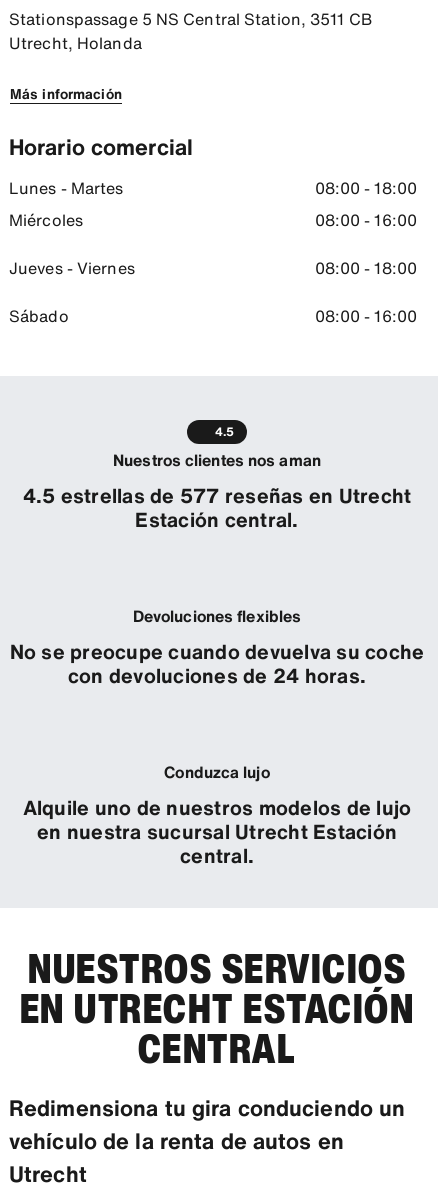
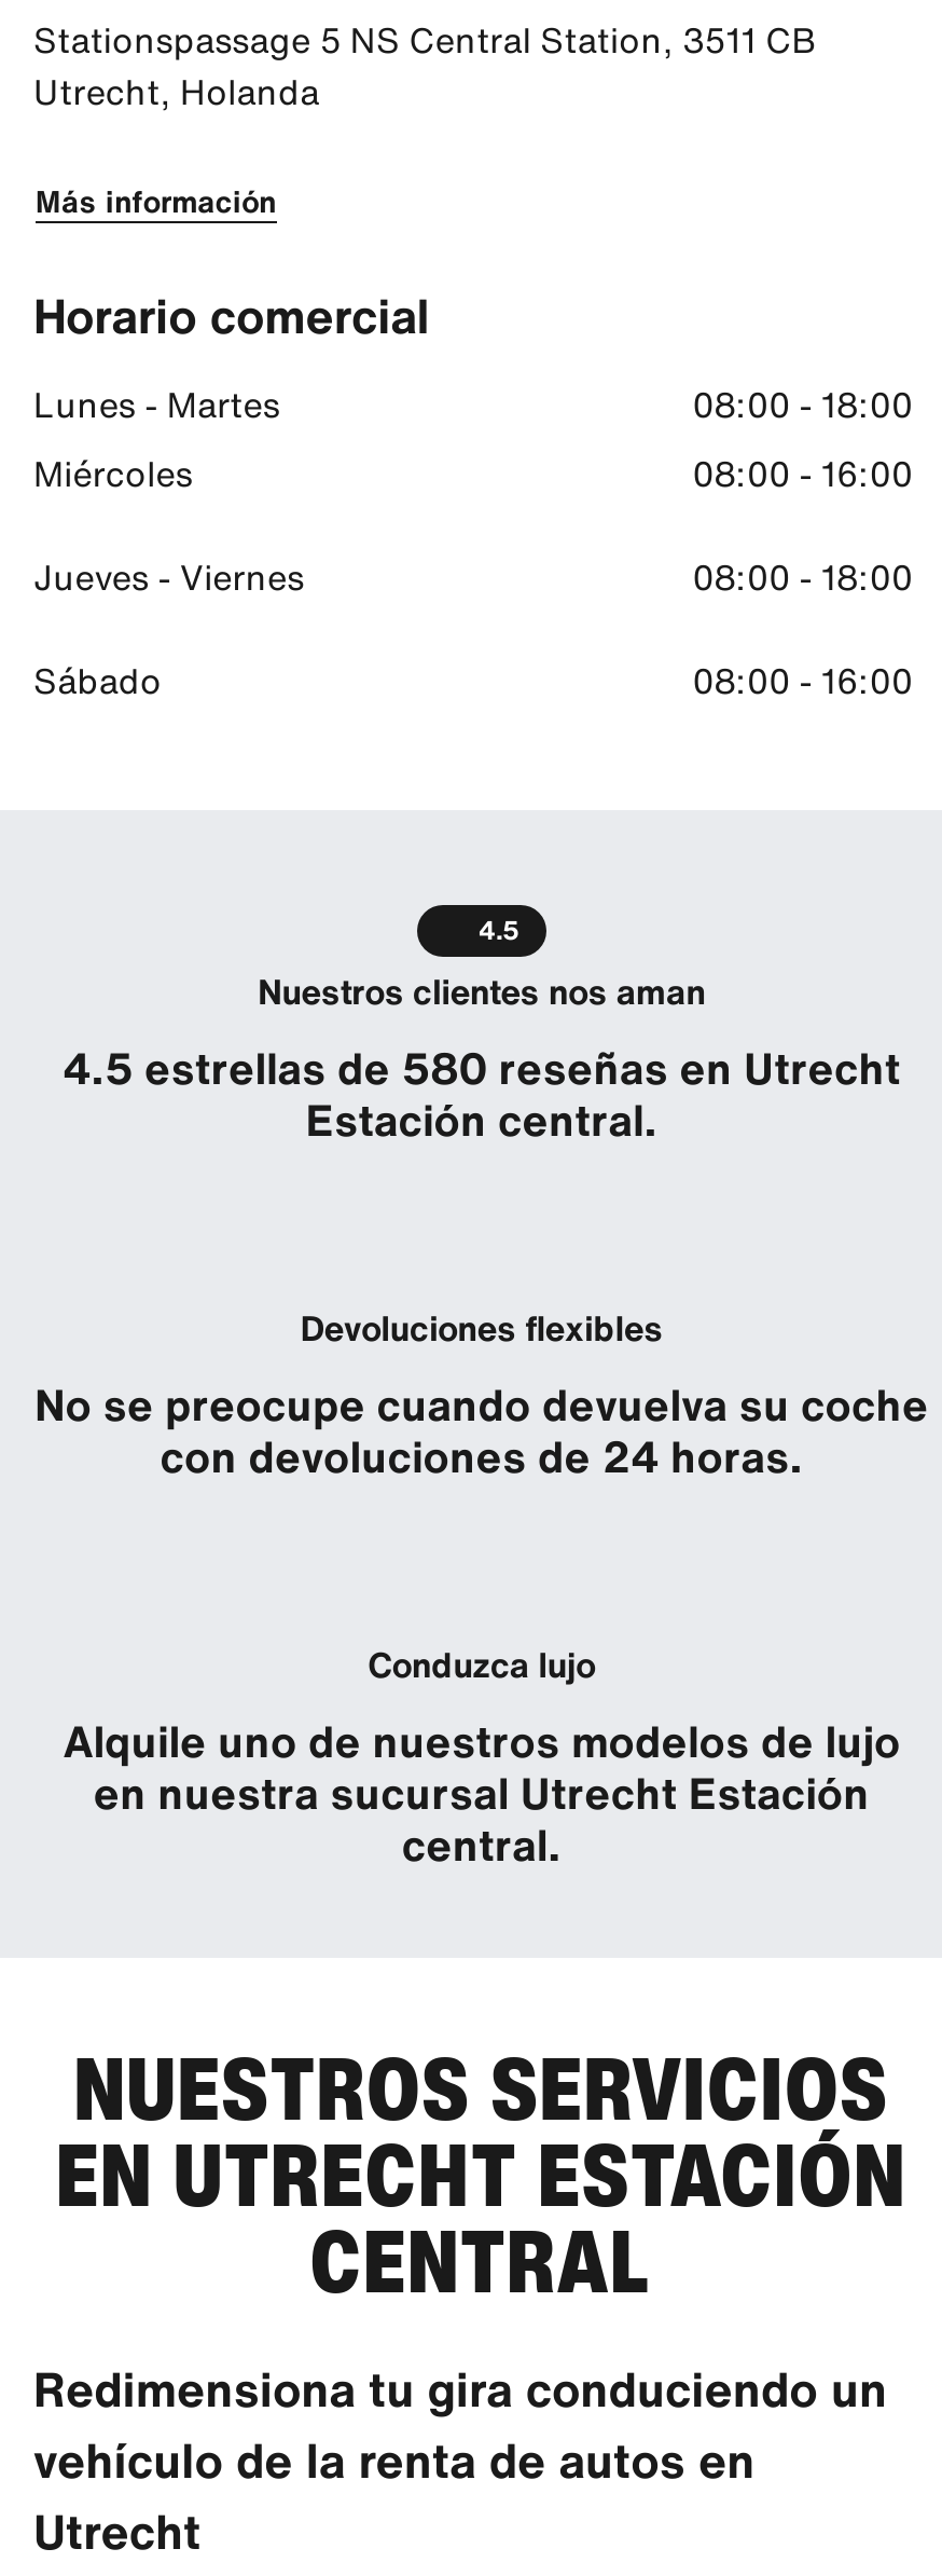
[23,481,411,510] 4.5 estrellas de 577 reseñas en Utrecht -> [63,1037,901,1099] 4.5 estrellas de 580 reseñas en Utrecht

